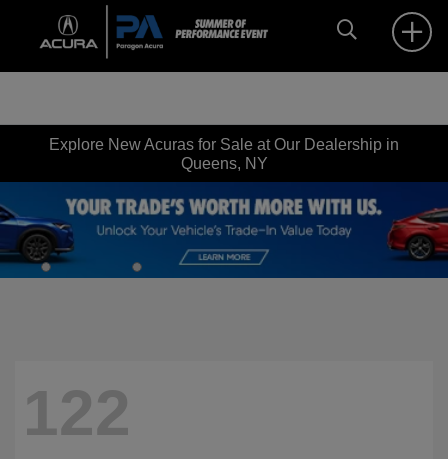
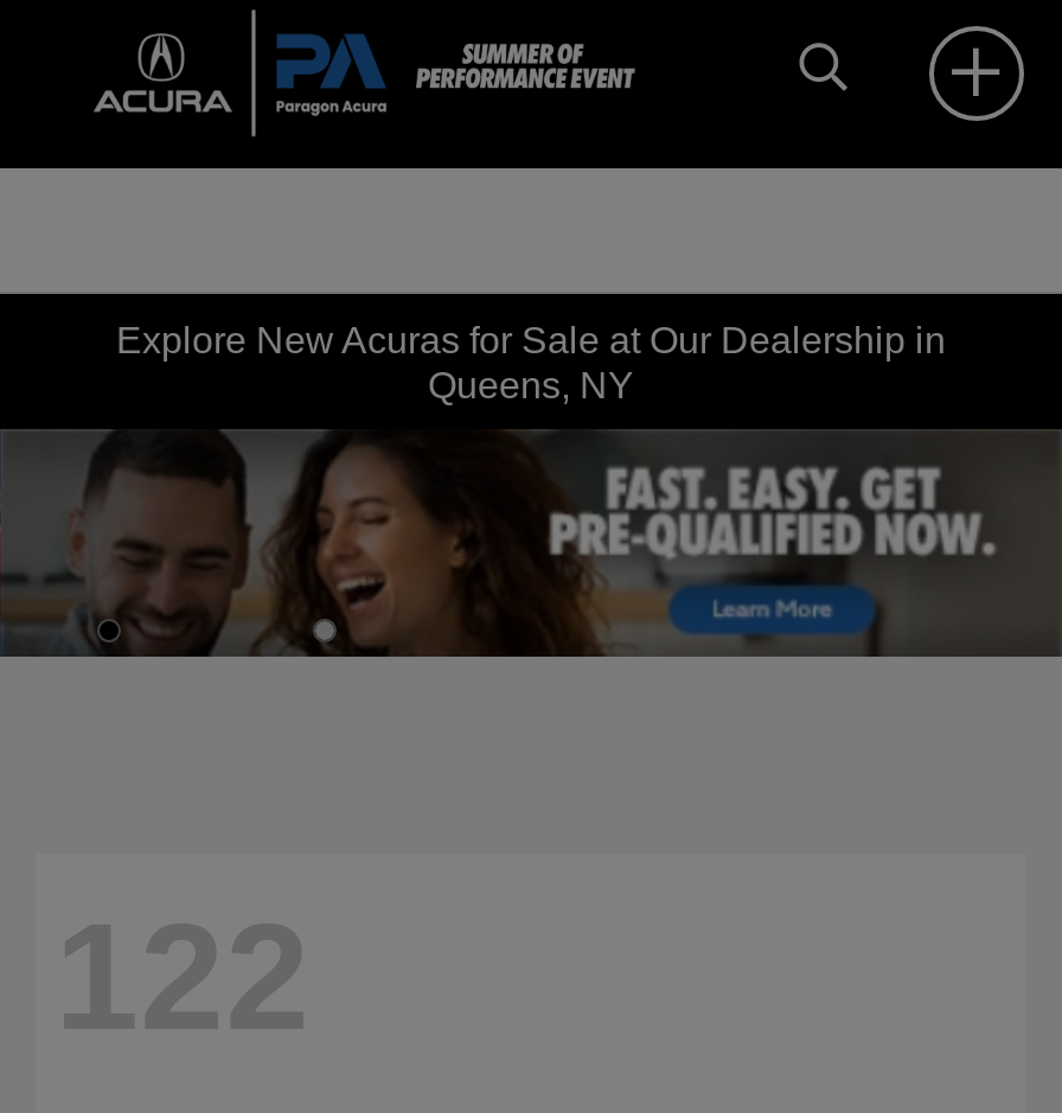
[3,181,445,279] [image] -> [7,427,1055,659] [image]

